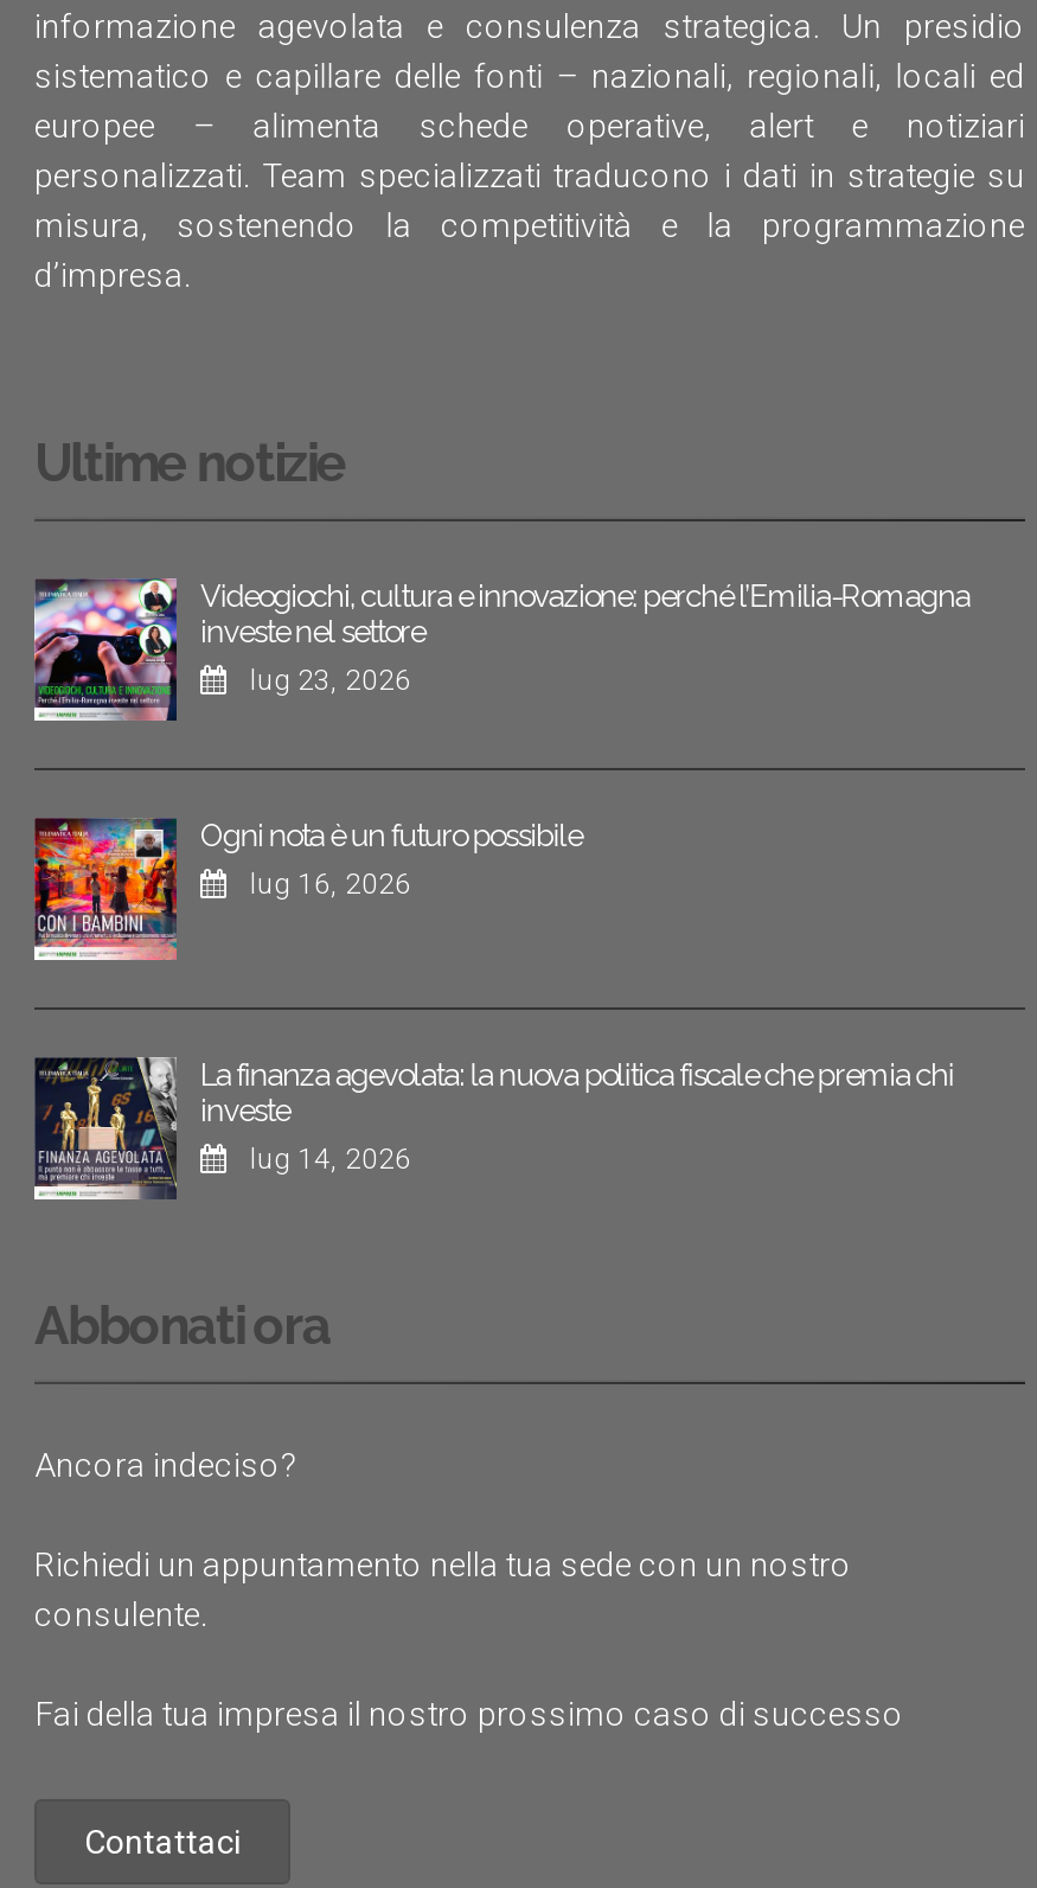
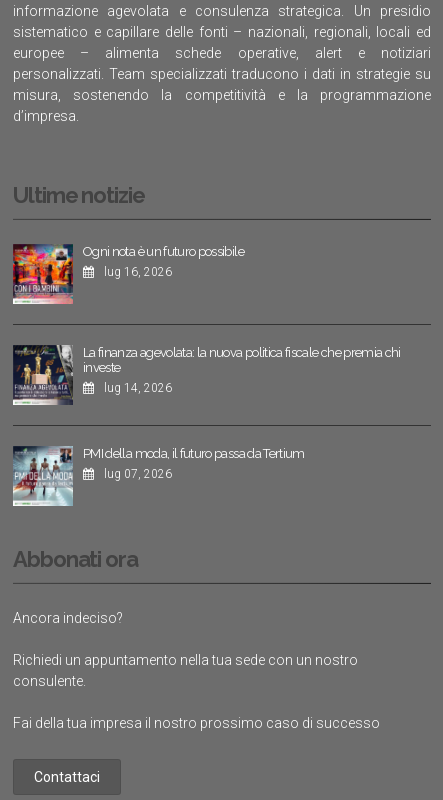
[32,576,970,723] [image] | Videogiochi, cultura e innovazione: perché l’Emilia-Romagna | investe nel settore | lug 23, 2026 -> none
moved [30,813,953,1176] -> [11,242,401,395]: [image] | Ogni nota è un futuro possibile | lug 16, 2026 | La finanza agevolata: la nuova politica fiscale che premia chi | investe | lug 14, 2026
none -> [12,445,305,507] [image] | PMI della moda, il futuro passa da Tertium | lug 07, 2026

